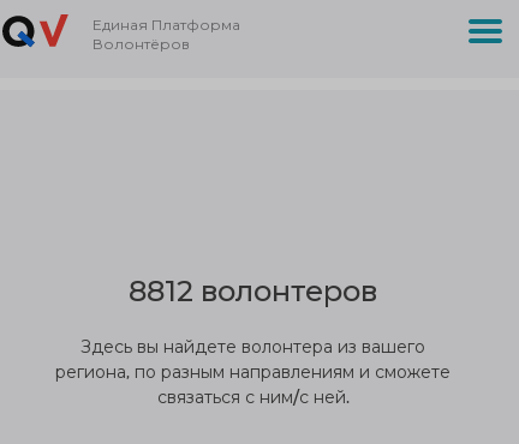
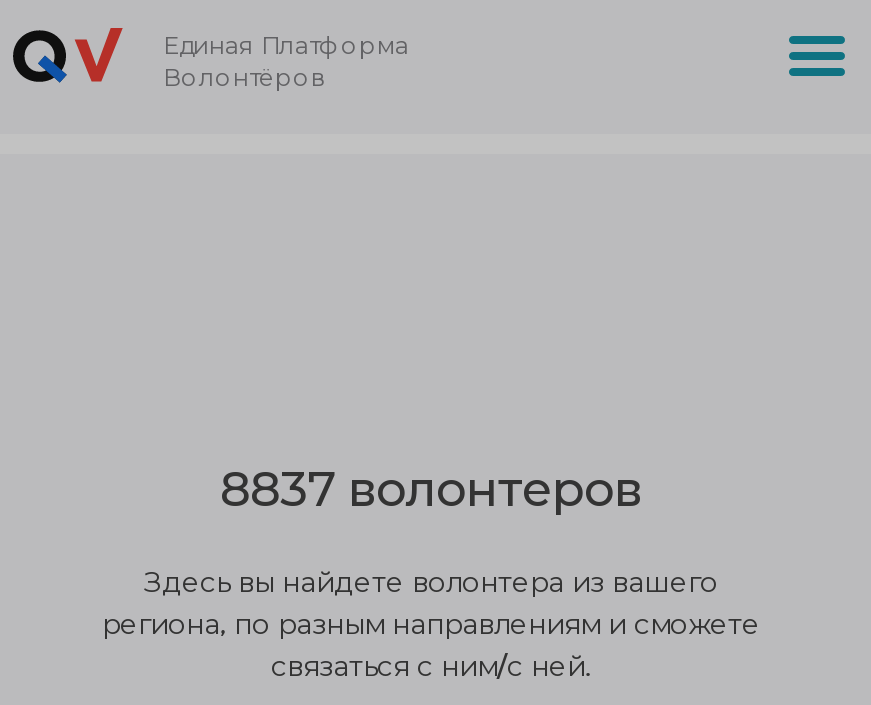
[129,274,378,308] 8812 волонтеров -> [220,460,642,518] 8837 волонтеров

